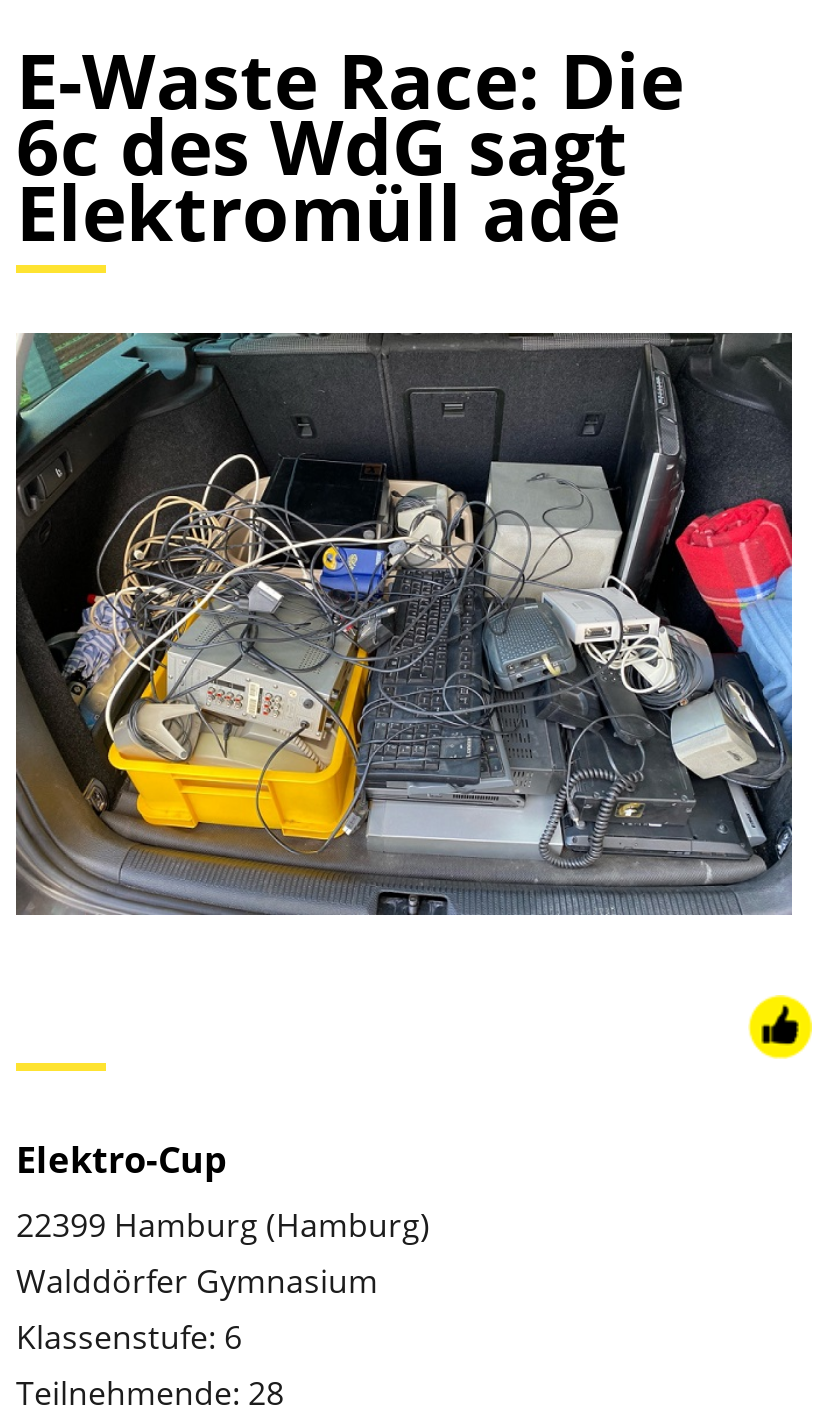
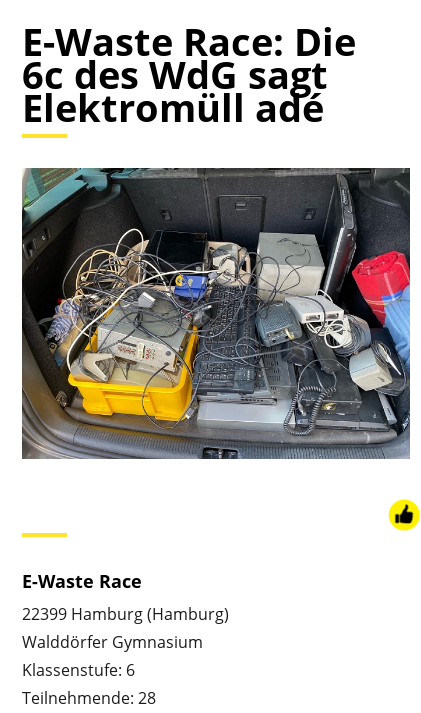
[16,1136,226,1184] Elektro-Cup -> [22,569,142,593] E-Waste Race

